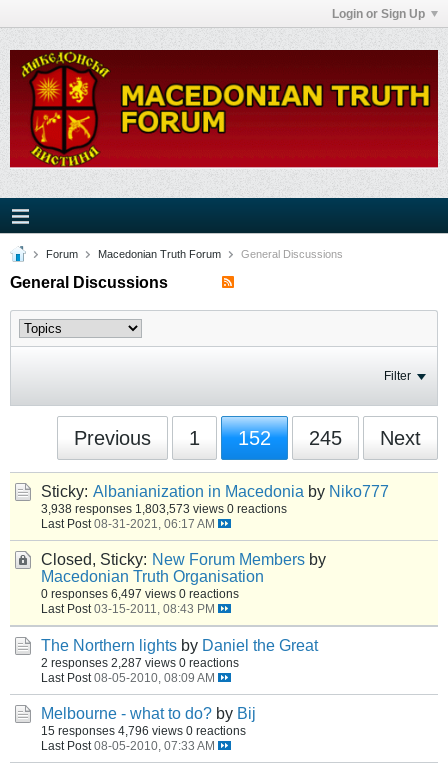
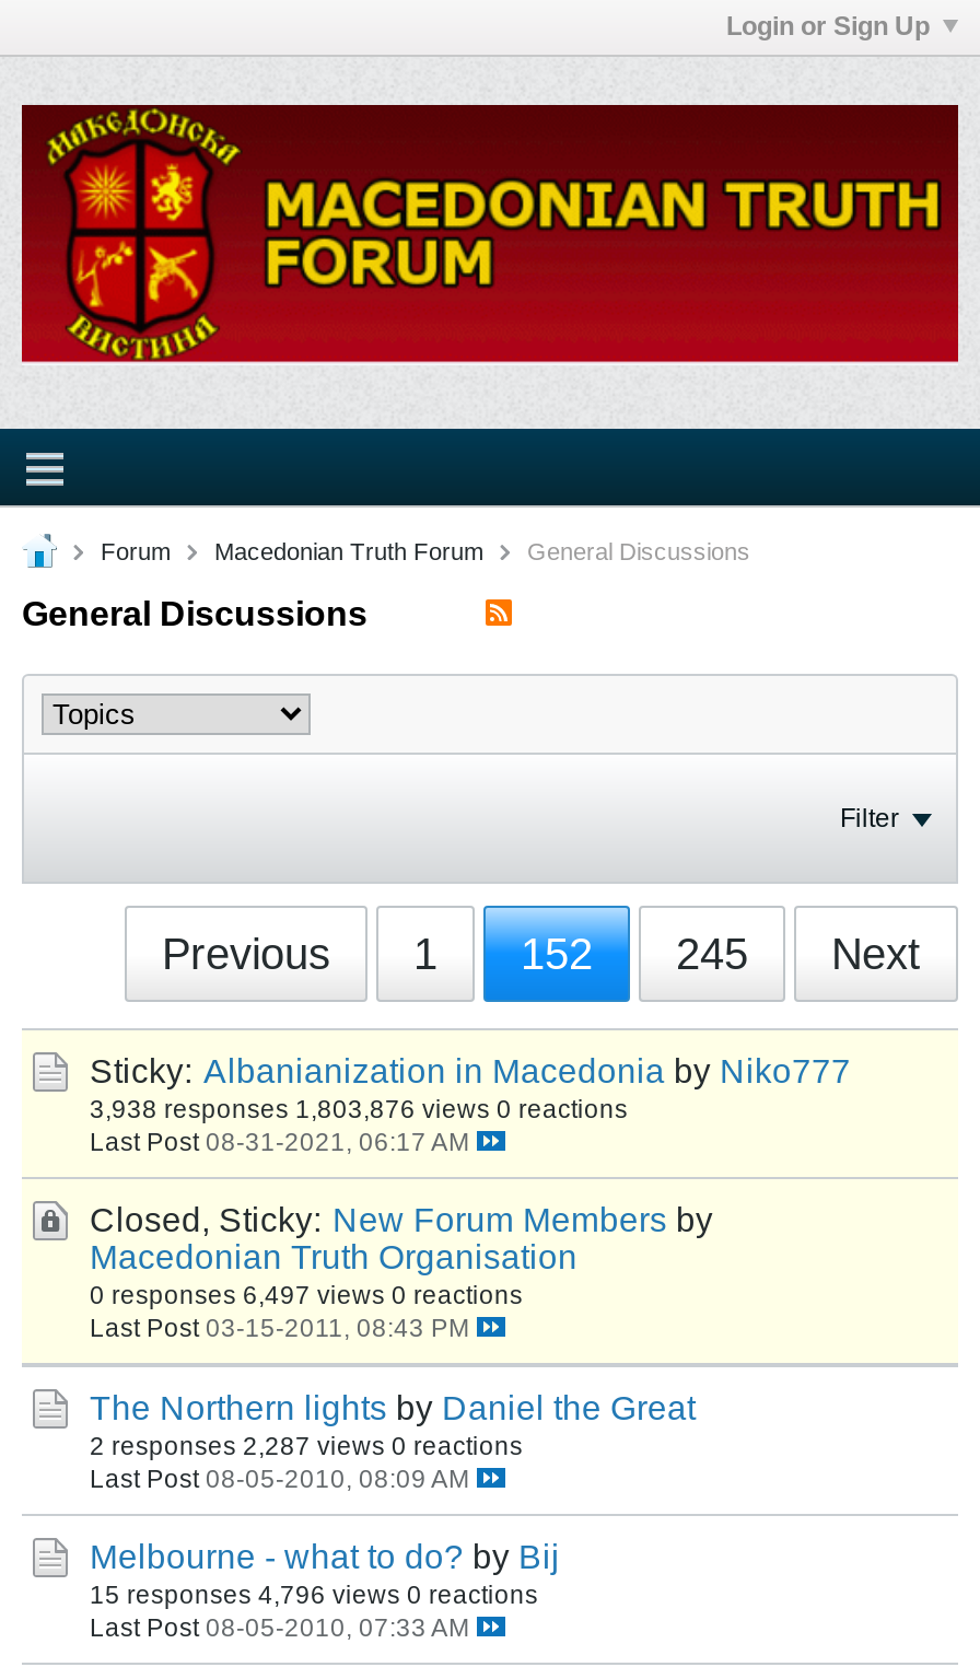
[41,502,287,515] 3,938 responses 1,803,573 views 0 reactions -> [90,1094,628,1122] 3,938 responses 1,803,876 views 0 reactions

